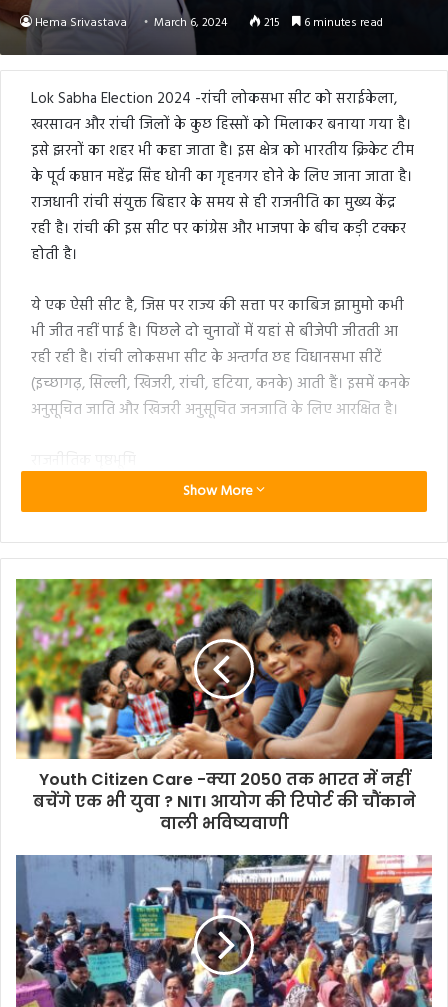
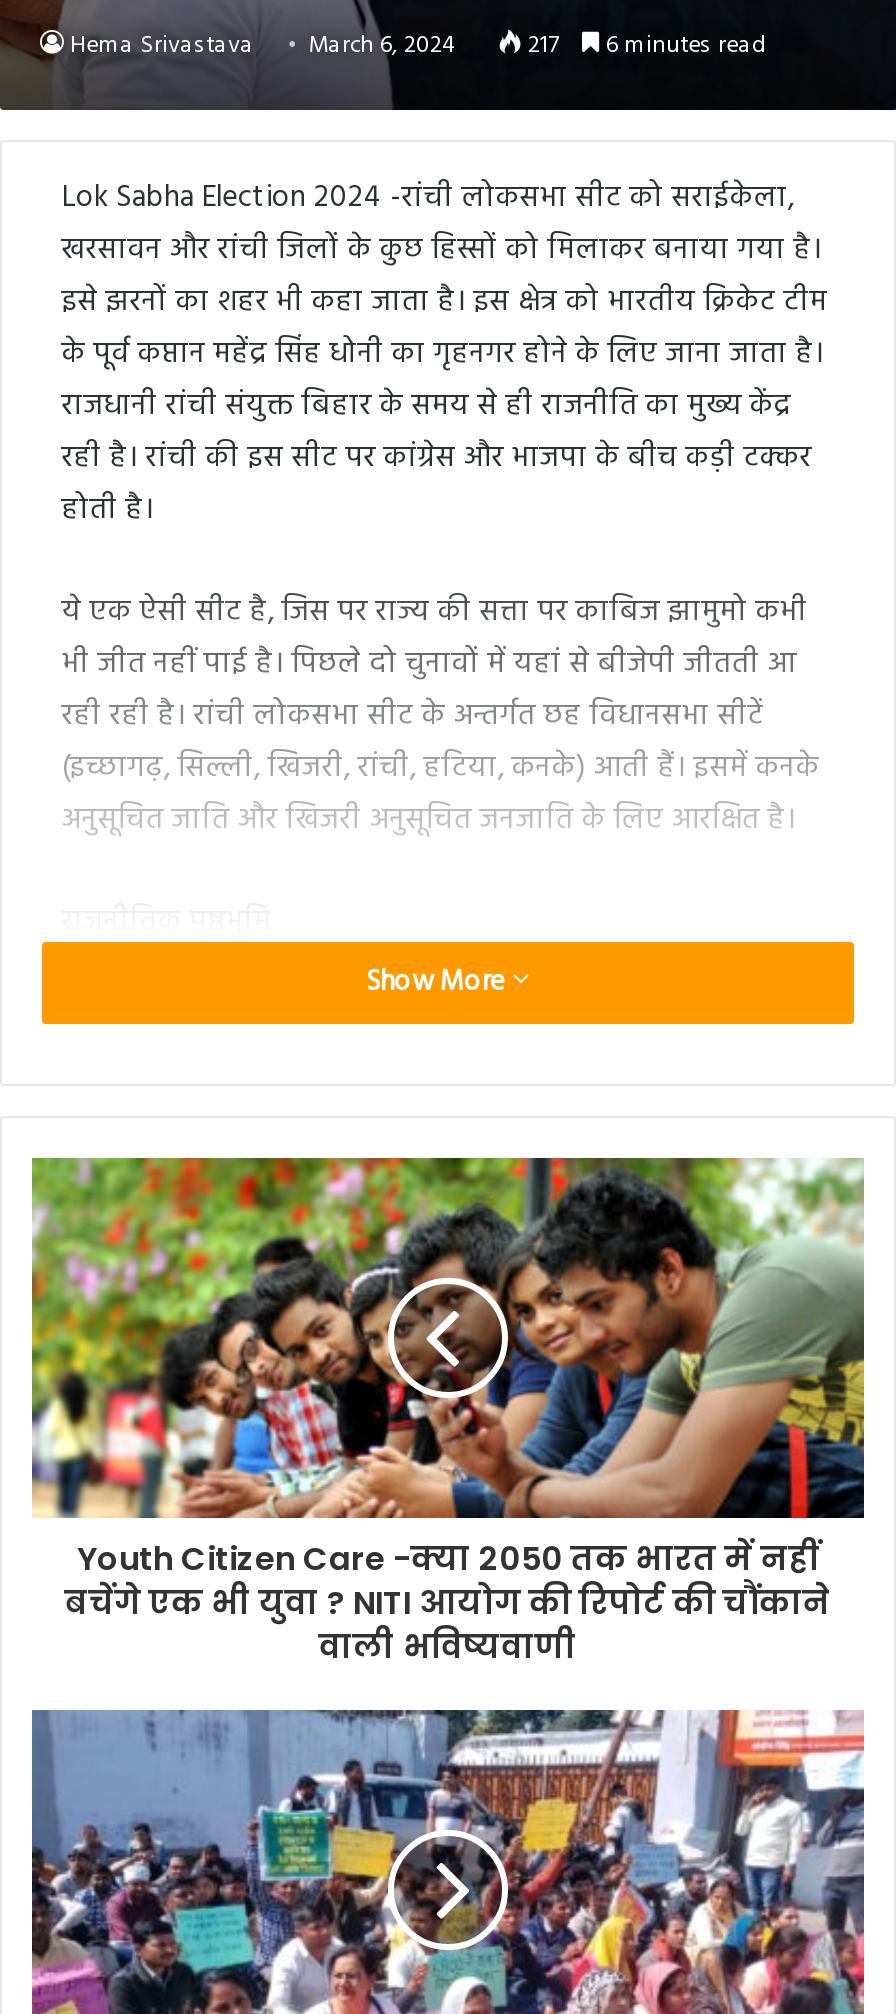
[35,13,383,33] Hema Srivastava March 6, 2024 215 6 minutes read -> [70,26,764,66] Hema Srivastava March 6, 2024 217 6 minutes read

